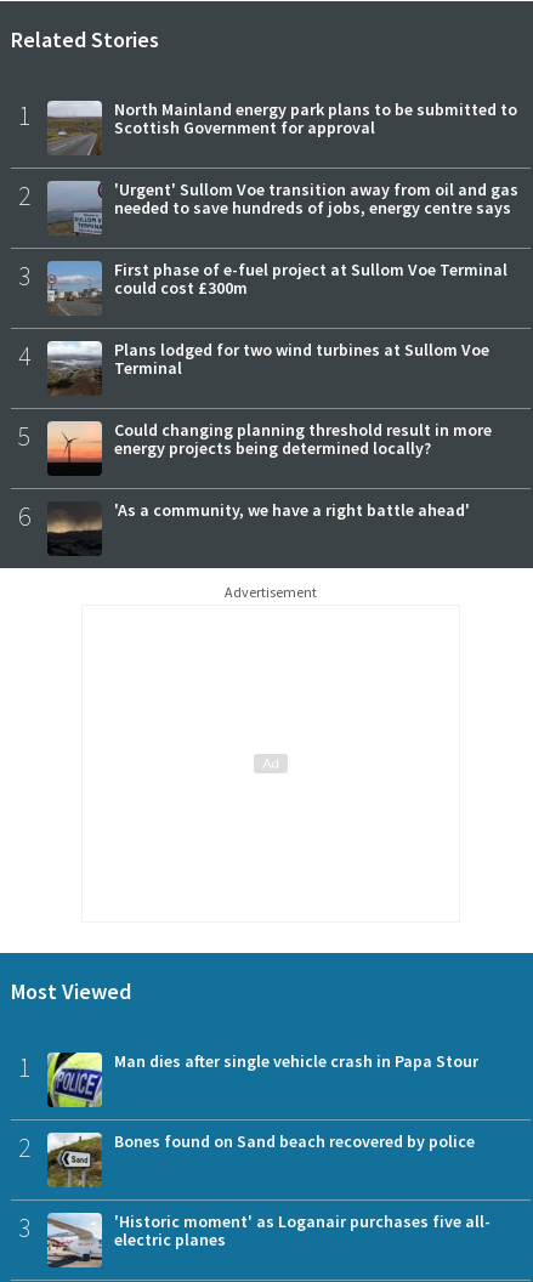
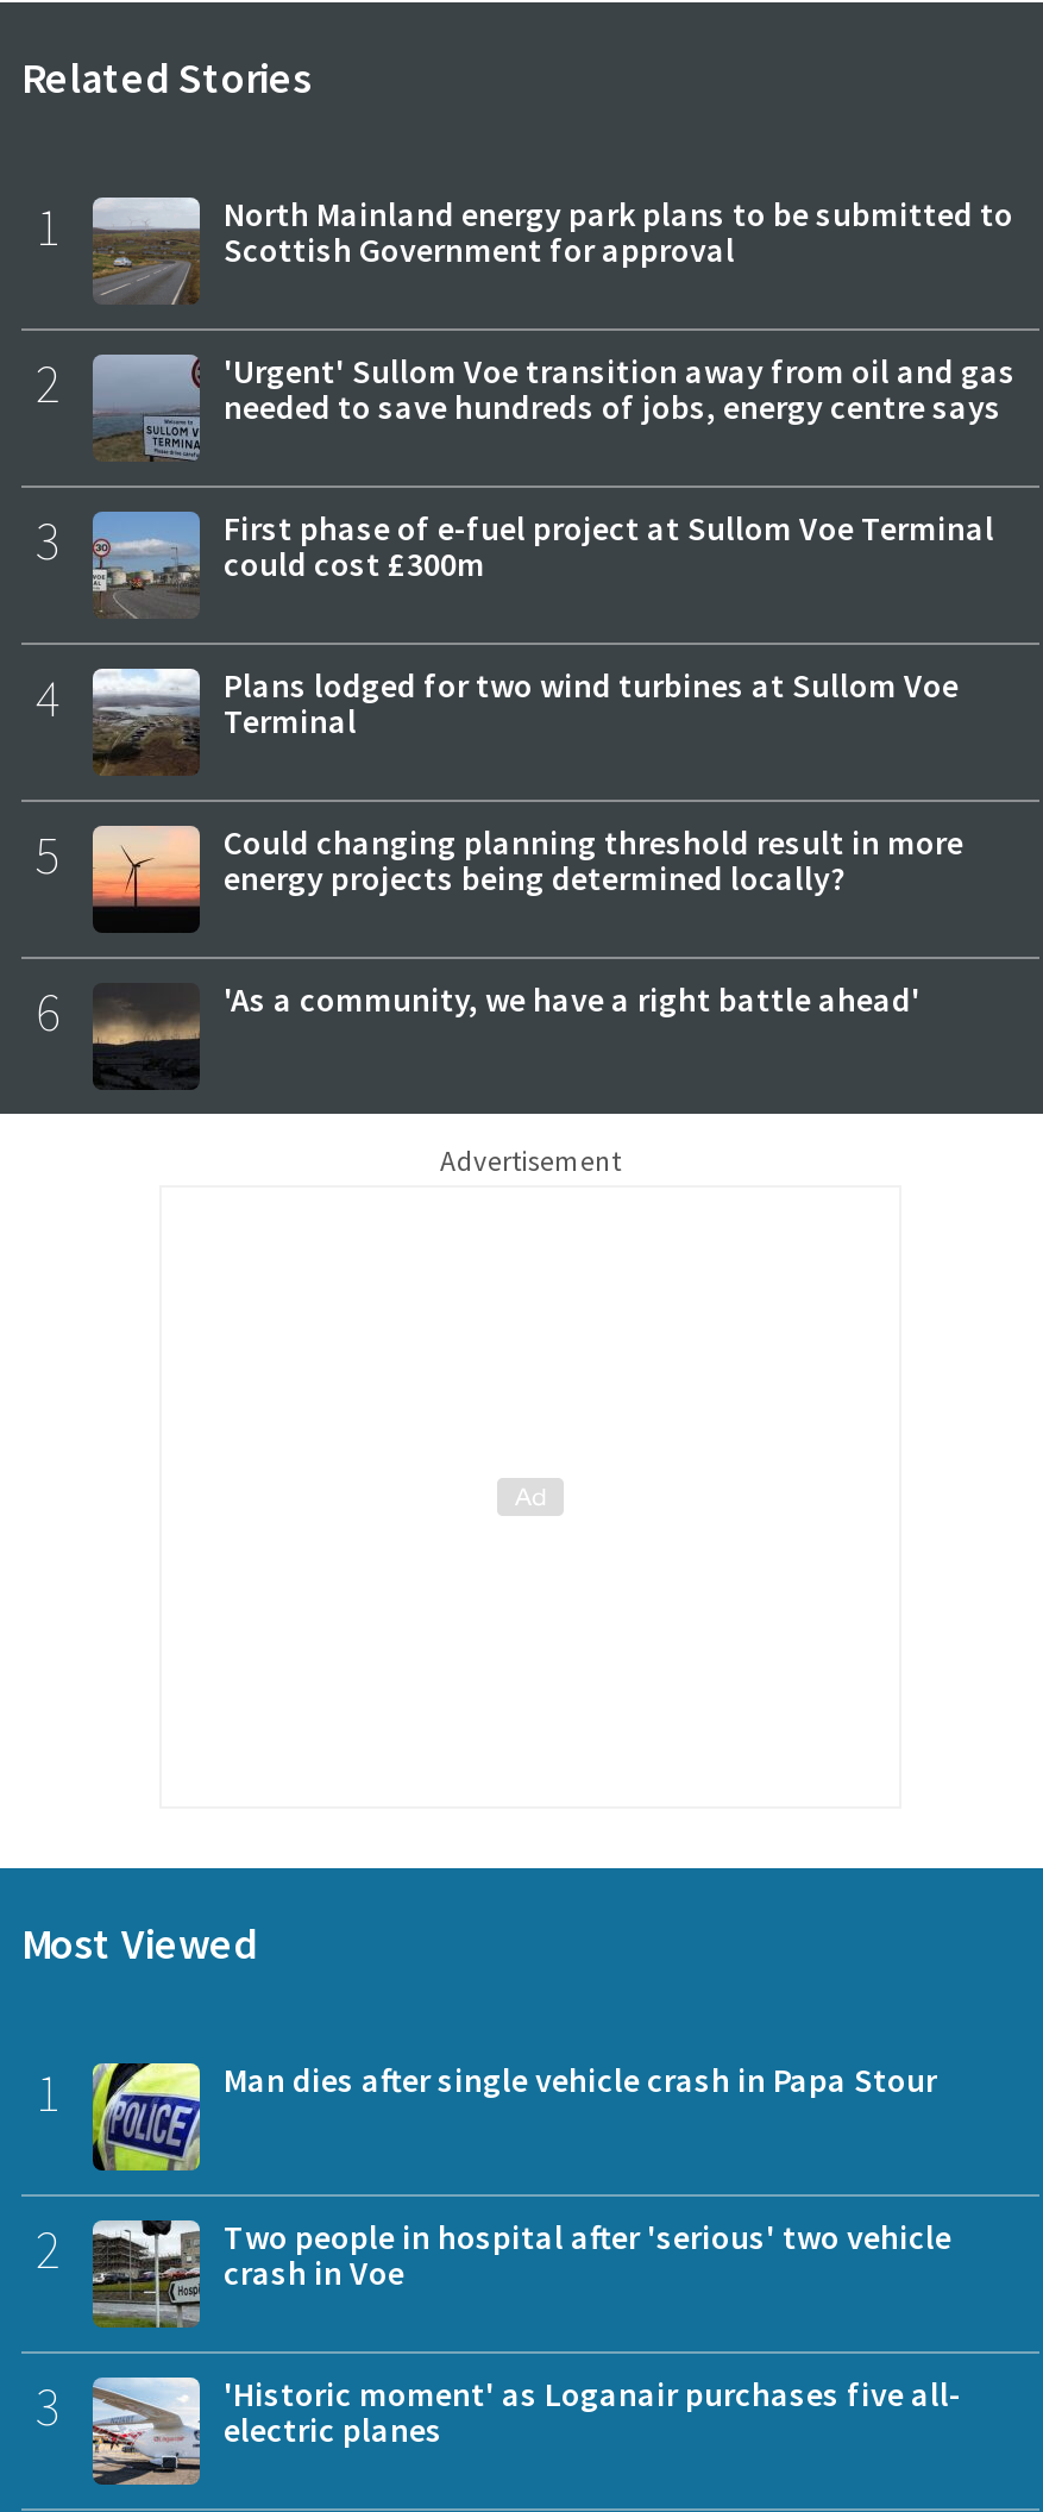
[46,1130,475,1187] [image] | Bones found on Sand beach recovered by police -> [90,2215,951,2329] [image] | Two people in hospital after 'serious' two vehicle | crash in Voe

